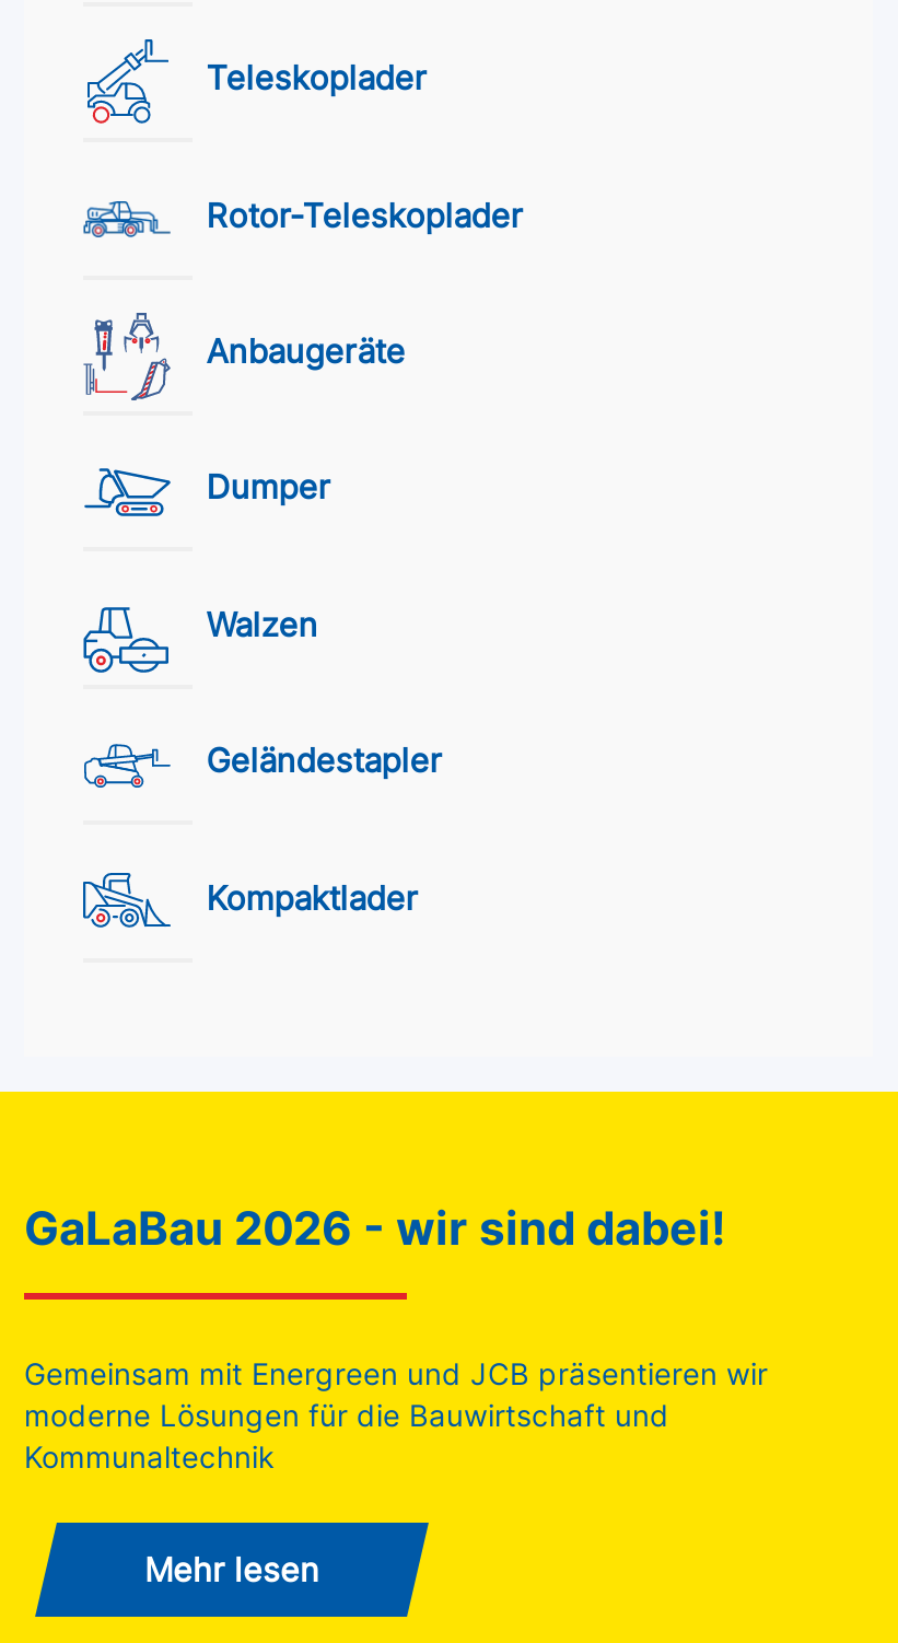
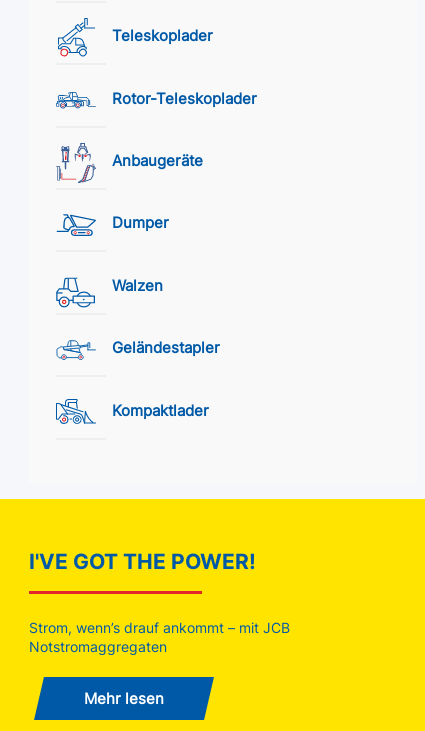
[24,1200,726,1255] GaLaBau 2026 - wir sind dabei! -> [29,549,256,574] I'VE GOT THE POWER!
[24,1356,768,1474] Gemeinsam mit Energreen und JCB präsentieren wir | moderne Lösungen für die Bauwirtschaft und | Kommunaltechnik -> [29,620,290,655] Strom, wenn’s drauf ankommt – mit JCB | Notstromaggregaten

